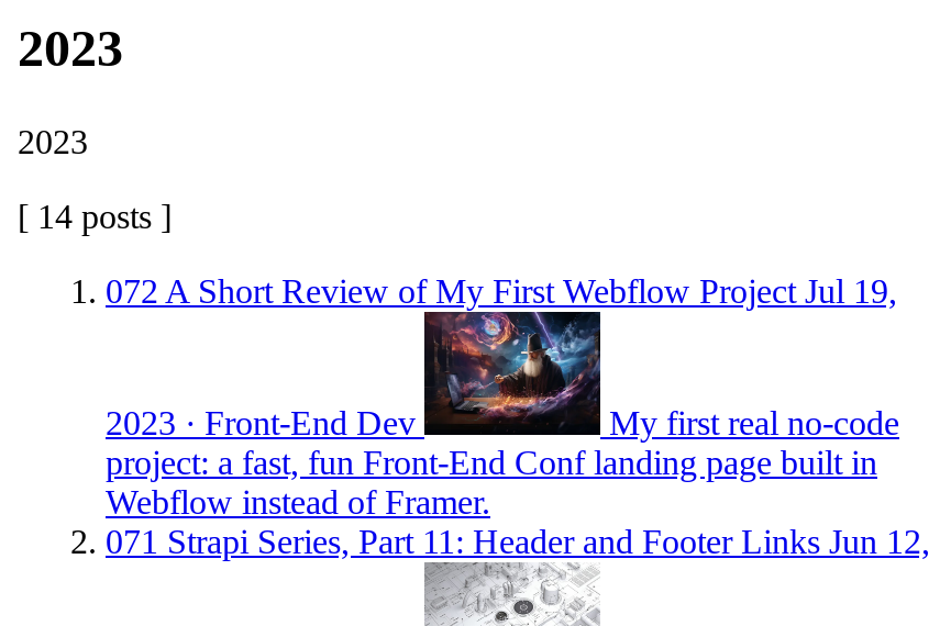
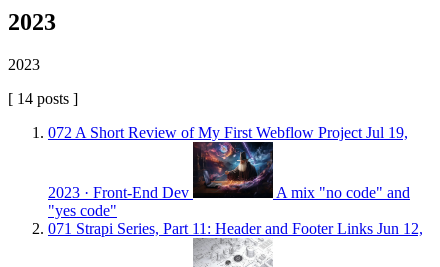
[106,404,899,520] My first real no-code | project: a fast, fun Front-End Conf landing page built in | Webflow instead of Framer. -> [48,184,410,219] A mix "no code" and | "yes code"

